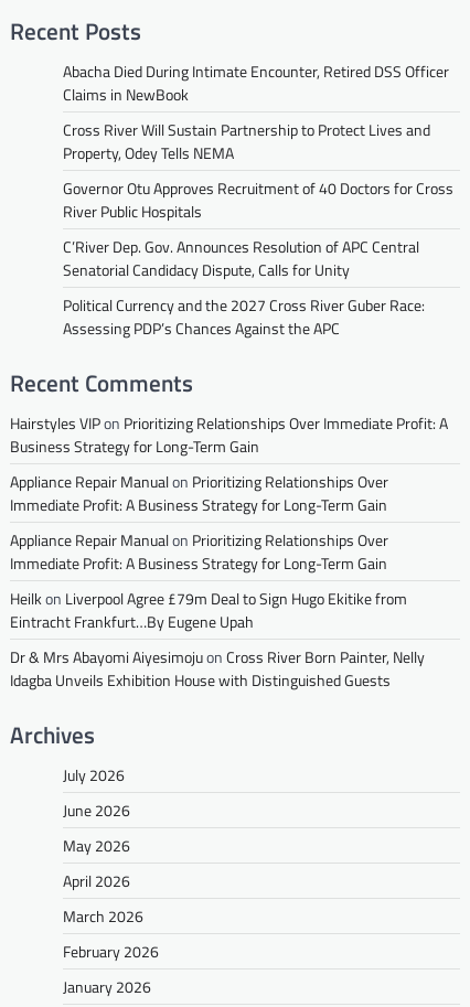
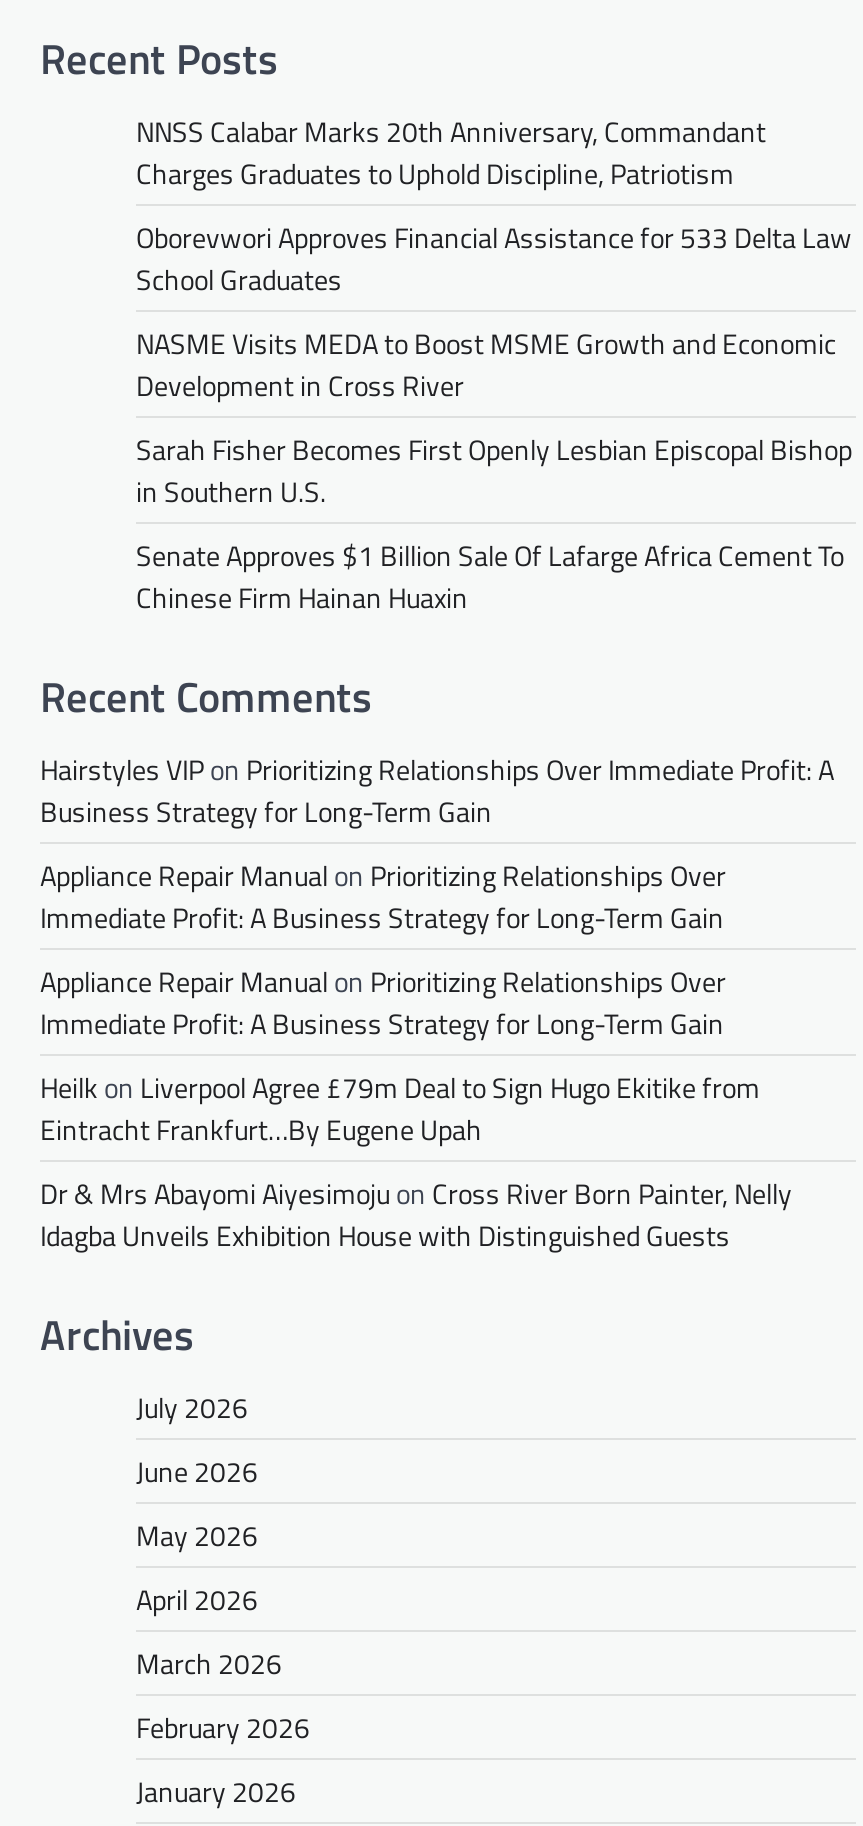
[63,60,449,106] Abacha Died During Intimate Encounter, Retired DSS Officer | Claims in NewBook -> [136,109,766,193] NNSS Calabar Marks 20th Anniversary, Commandant | Charges Graduates to Uphold Discipline, Patriotism
[63,118,430,165] Cross River Will Sustain Partnership to Protect Lives and | Property, Odey Tells NEMA -> [136,215,852,299] Oborevwori Approves Financial Assistance for 533 Delta Law | School Graduates
[63,177,453,223] Governor Otu Approves Recruitment of 40 Doctors for Cross | River Public Hospitals -> [136,321,836,405] NASME Visits MEDA to Boost MSME Growth and Economic | Development in Cross River
[63,235,419,281] C’River Dep. Gov. Announces Resolution of APC Central | Senatorial Candidacy Dispute, Calls for Unity -> [136,427,852,511] Sarah Fisher Becomes First Openly Lesbian Episcopal Bishop | in Southern U.S.
[63,294,425,340] Political Currency and the 2027 Cross River Guber Race: | Assessing PDP’s Chances Against the APC -> [136,533,844,617] Senate Approves $1 Billion Sale Of Lafarge Africa Cement To | Chinese Firm Hainan Huaxin

